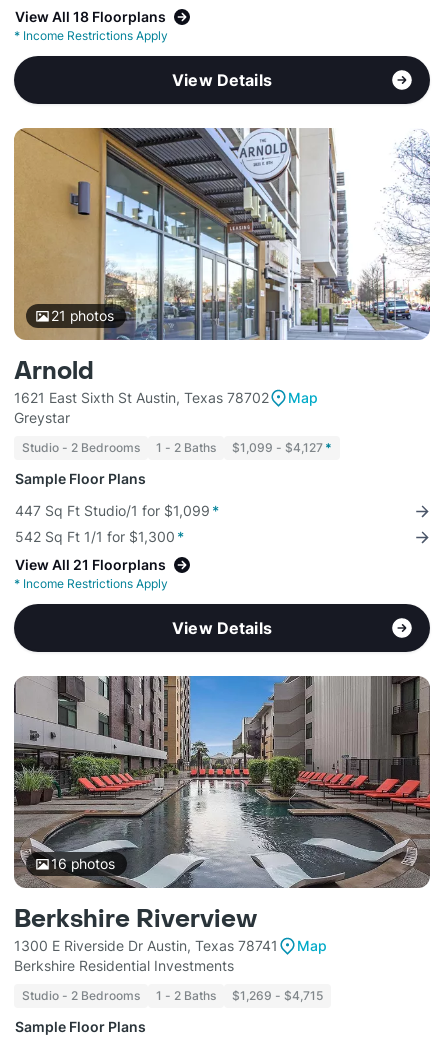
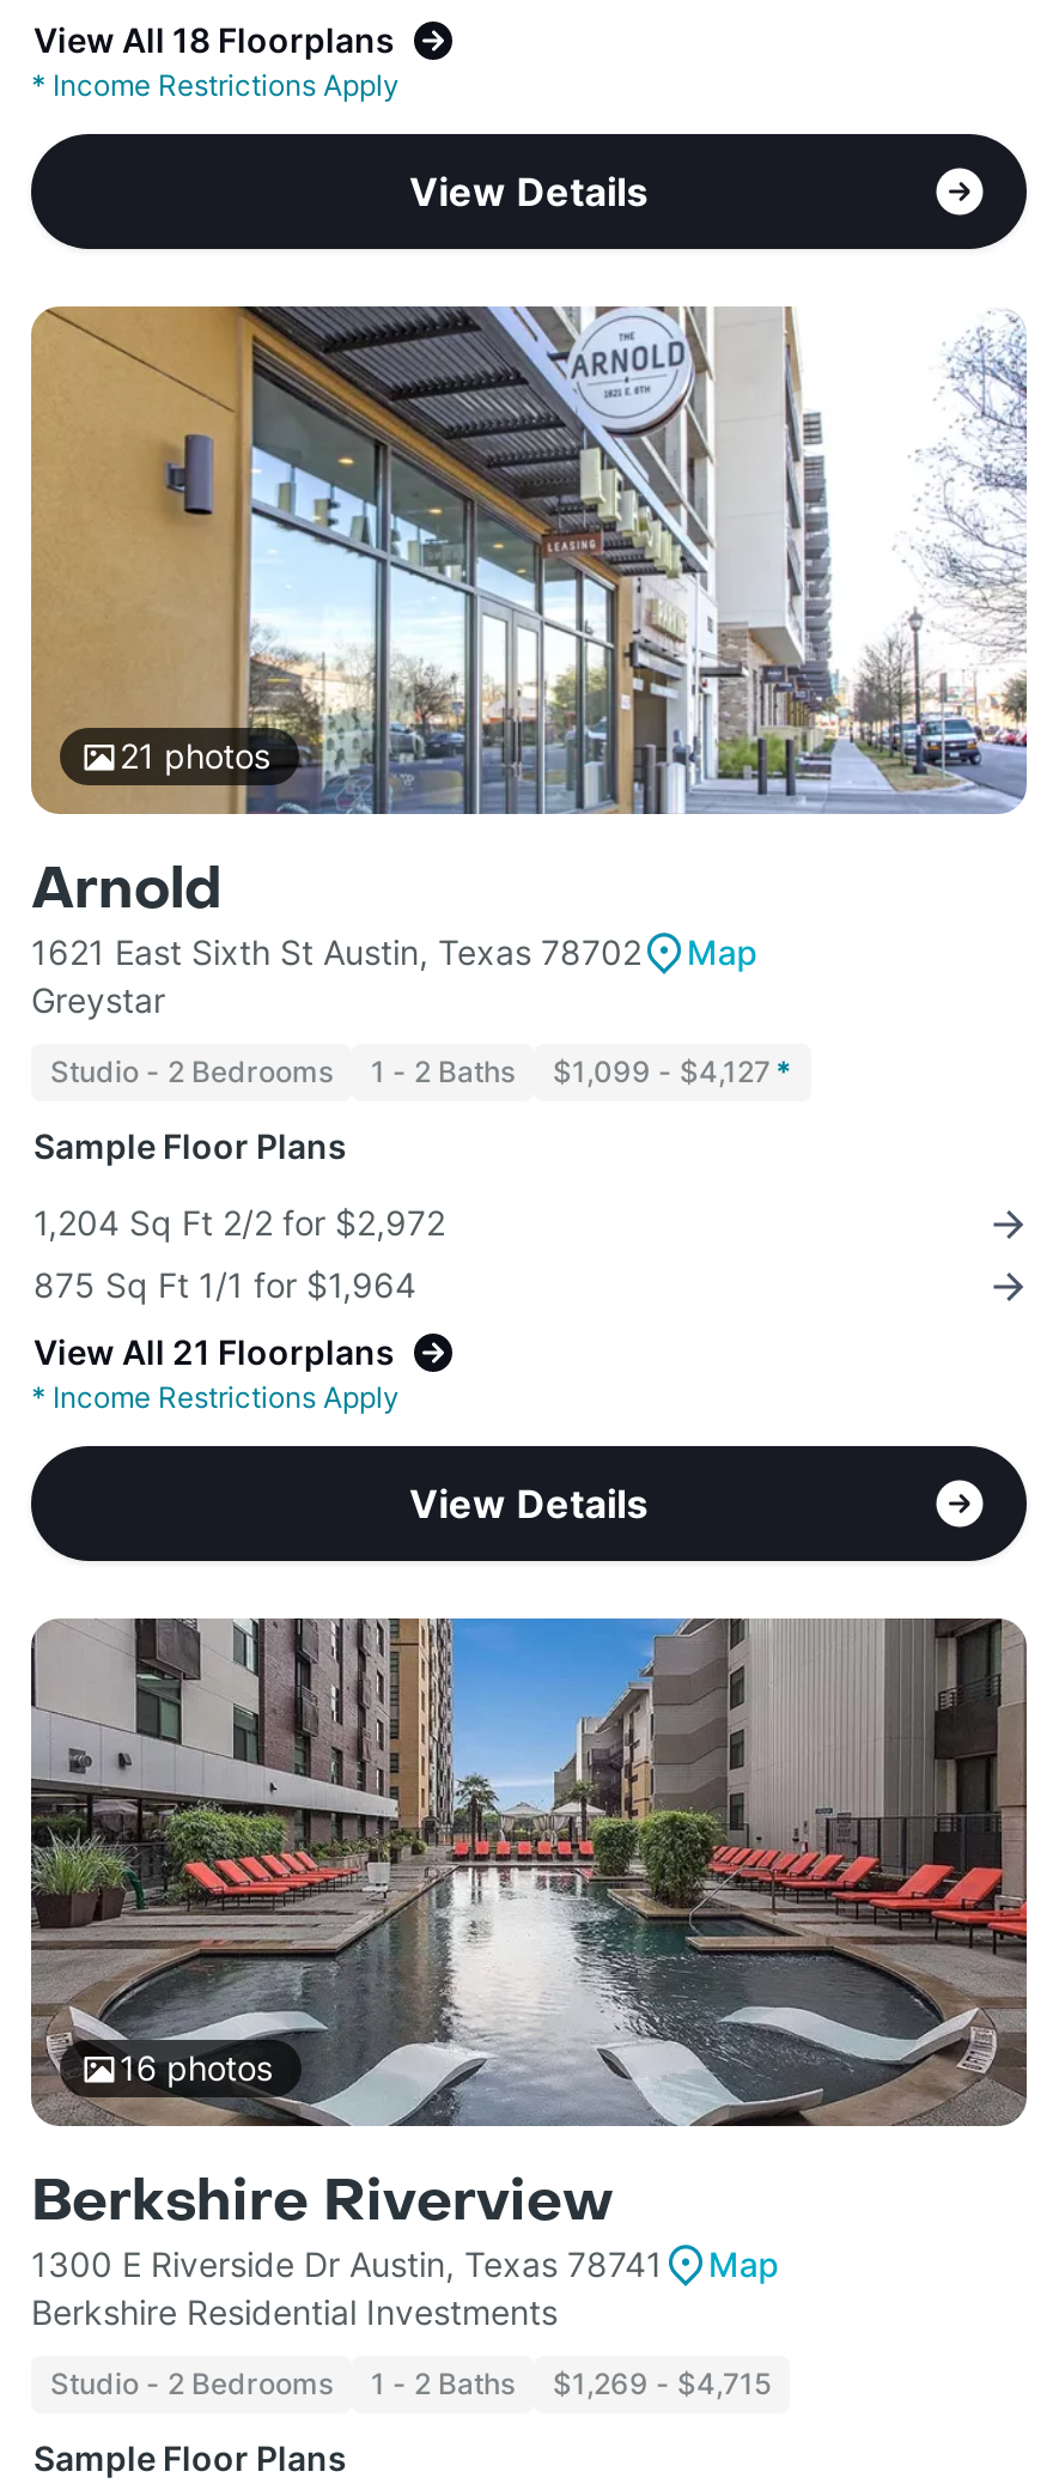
[15,502,219,519] 447 Sq Ft Studio/1 for $1,099 * -> [34,1202,445,1243] 1,204 Sq Ft 2/2 for $2,972
[15,528,184,545] 542 Sq Ft 1/1 for $1,300 * -> [34,1265,416,1305] 875 Sq Ft 1/1 for $1,964

